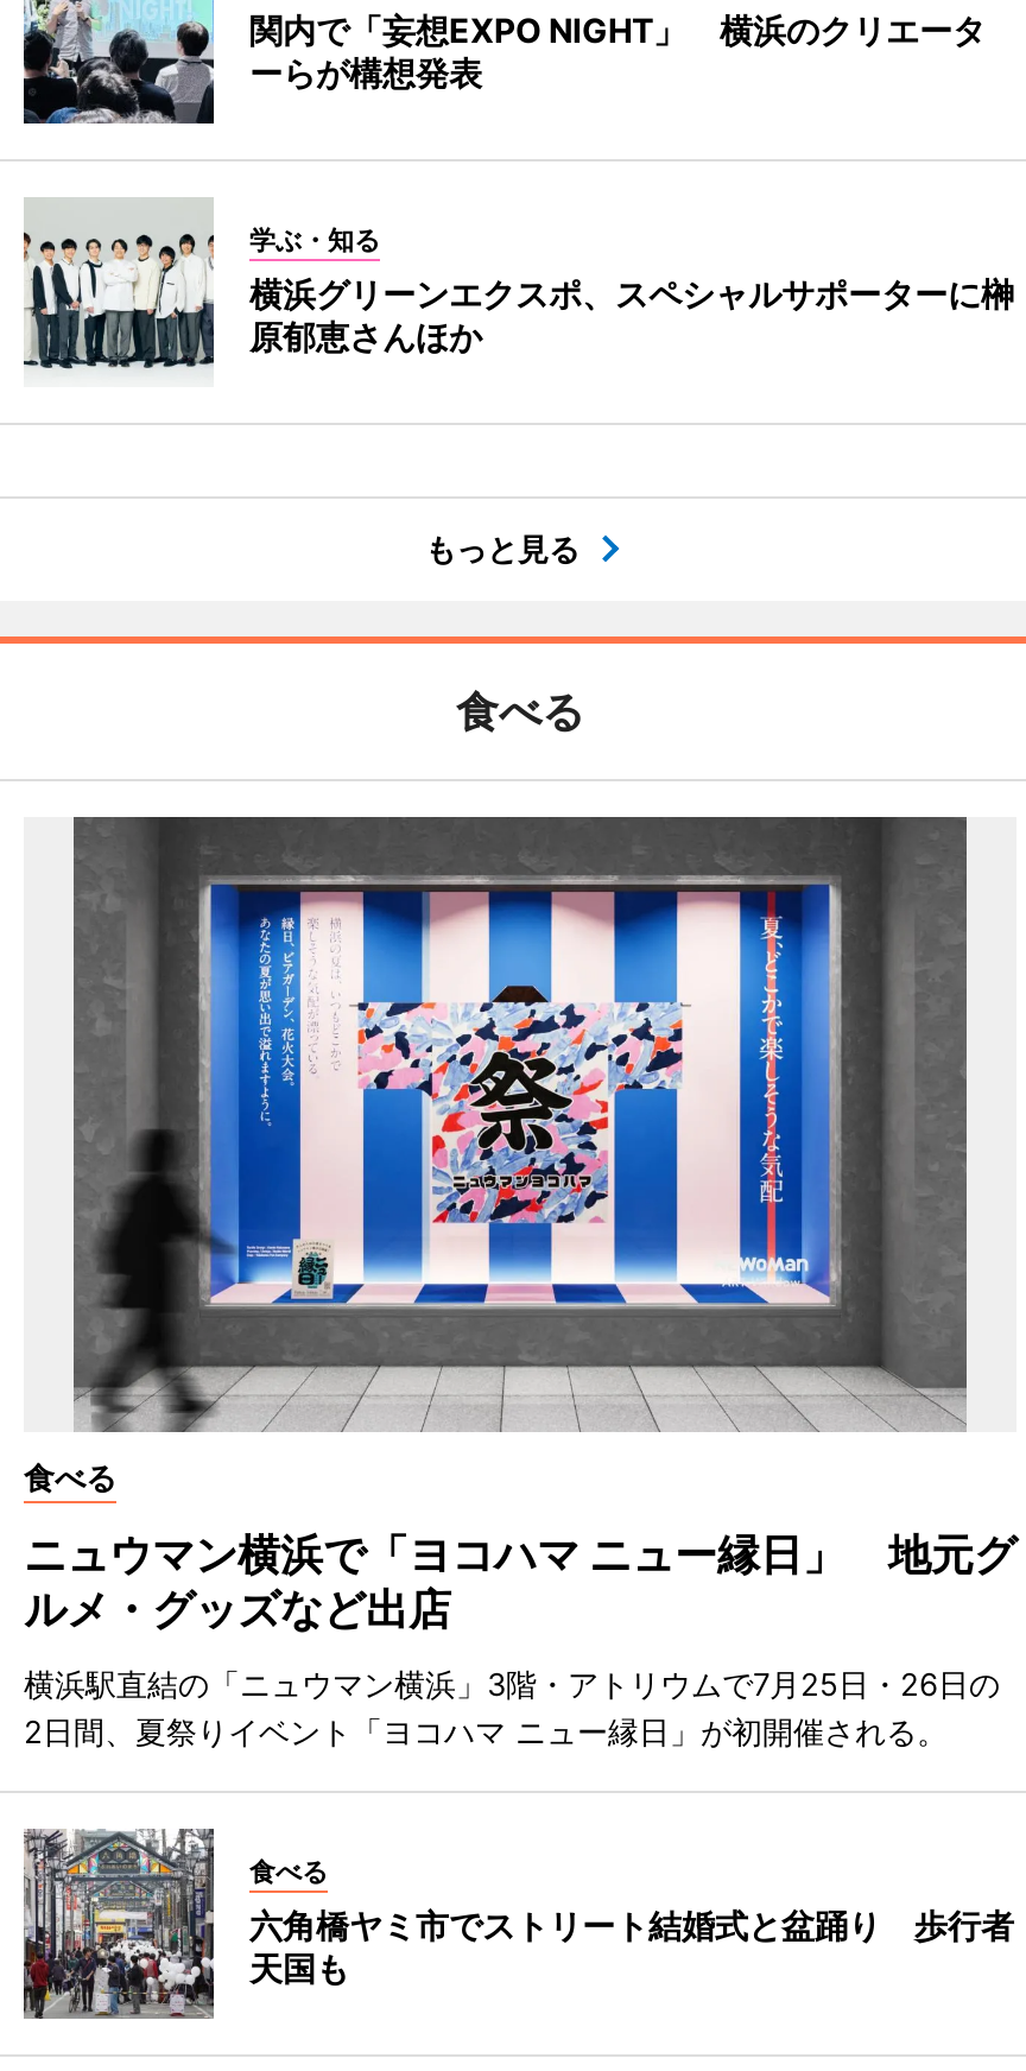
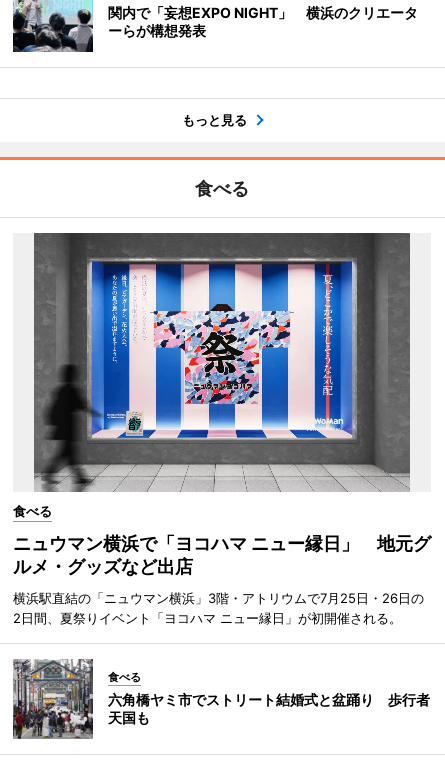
[21,197,1014,380] [image] | 学ぶ・知る | 横浜グリーンエクスポ、スペシャルサポーターに榊 | 原郁恵さんほか -> none

